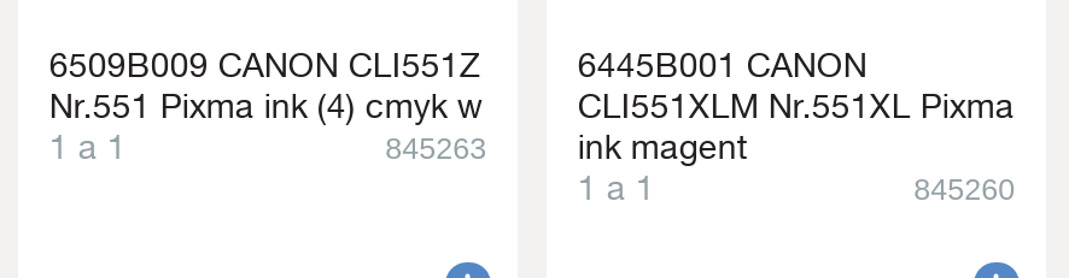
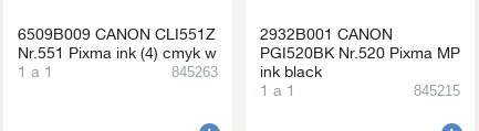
[577,46,1015,208] 6445B001 CANON | CLI551XLM Nr.551XL Pixma | ink magent | 845260 -> [260,25,460,99] 2932B001 CANON | PGI520BK Nr.520 Pixma MP | ink black | 845215

